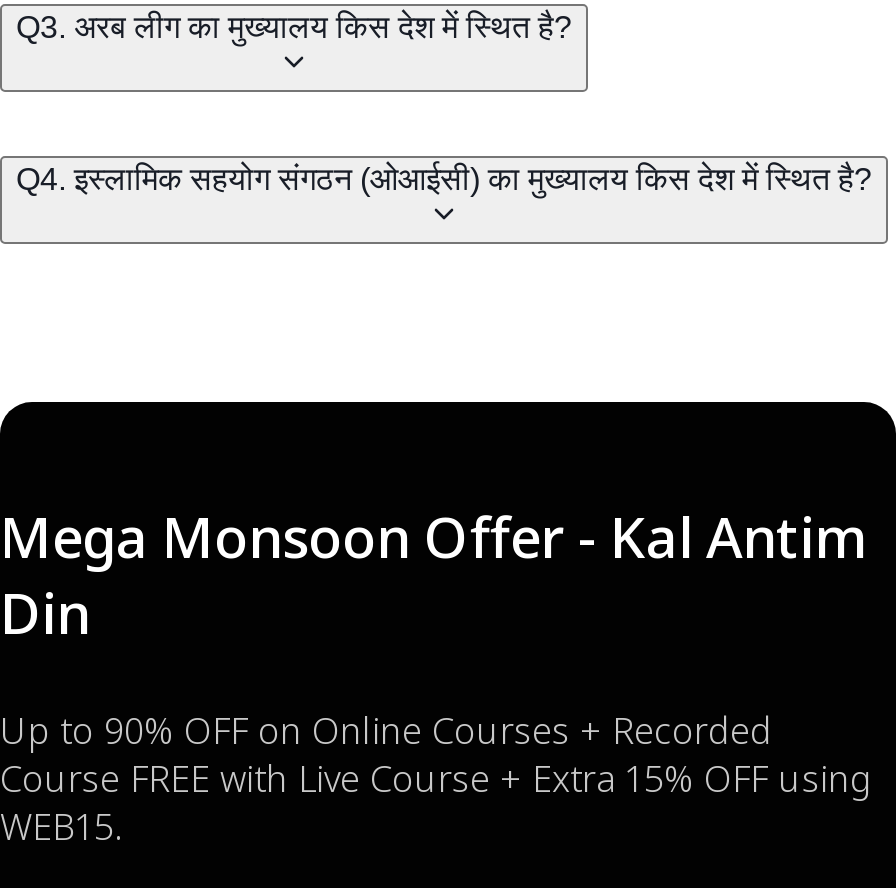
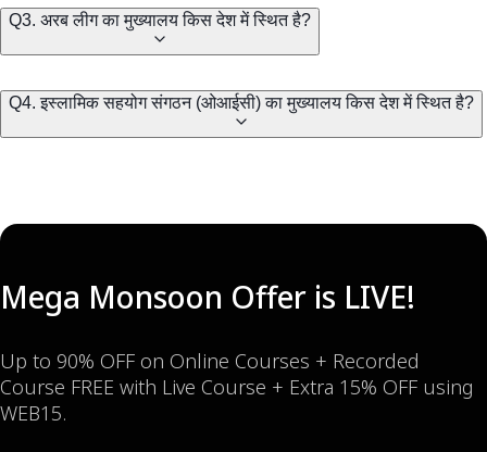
[0,499,868,651] Mega Monsoon Offer - Kal Antim | Din -> [0,276,415,318] Mega Monsoon Offer is LIVE!

